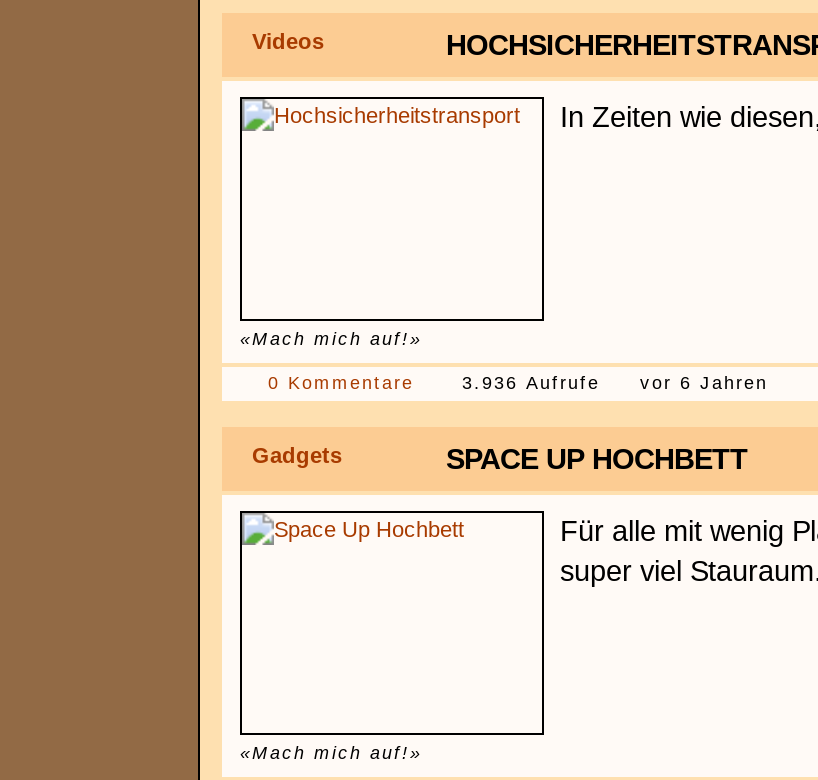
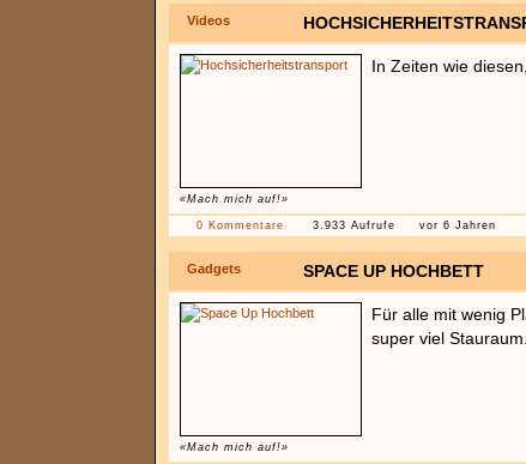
[462,373,768,393] 3.936 Aufrufe vor 6 Jahren -> [313,219,496,231] 3.933 Aufrufe vor 6 Jahren

